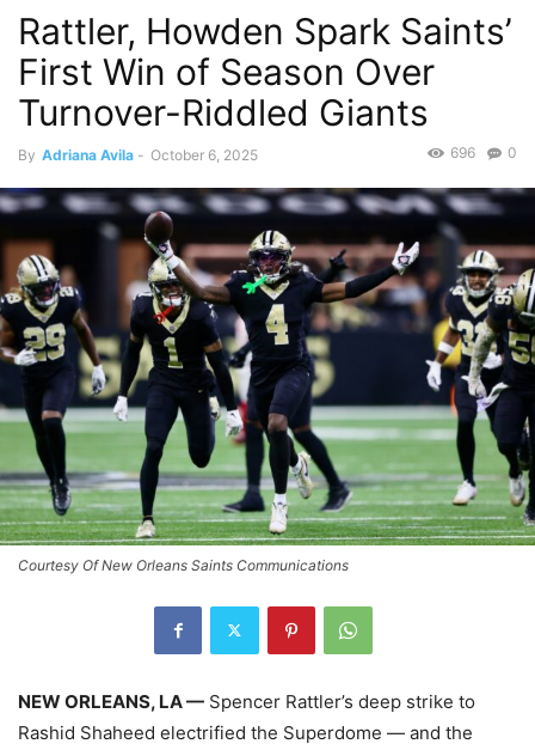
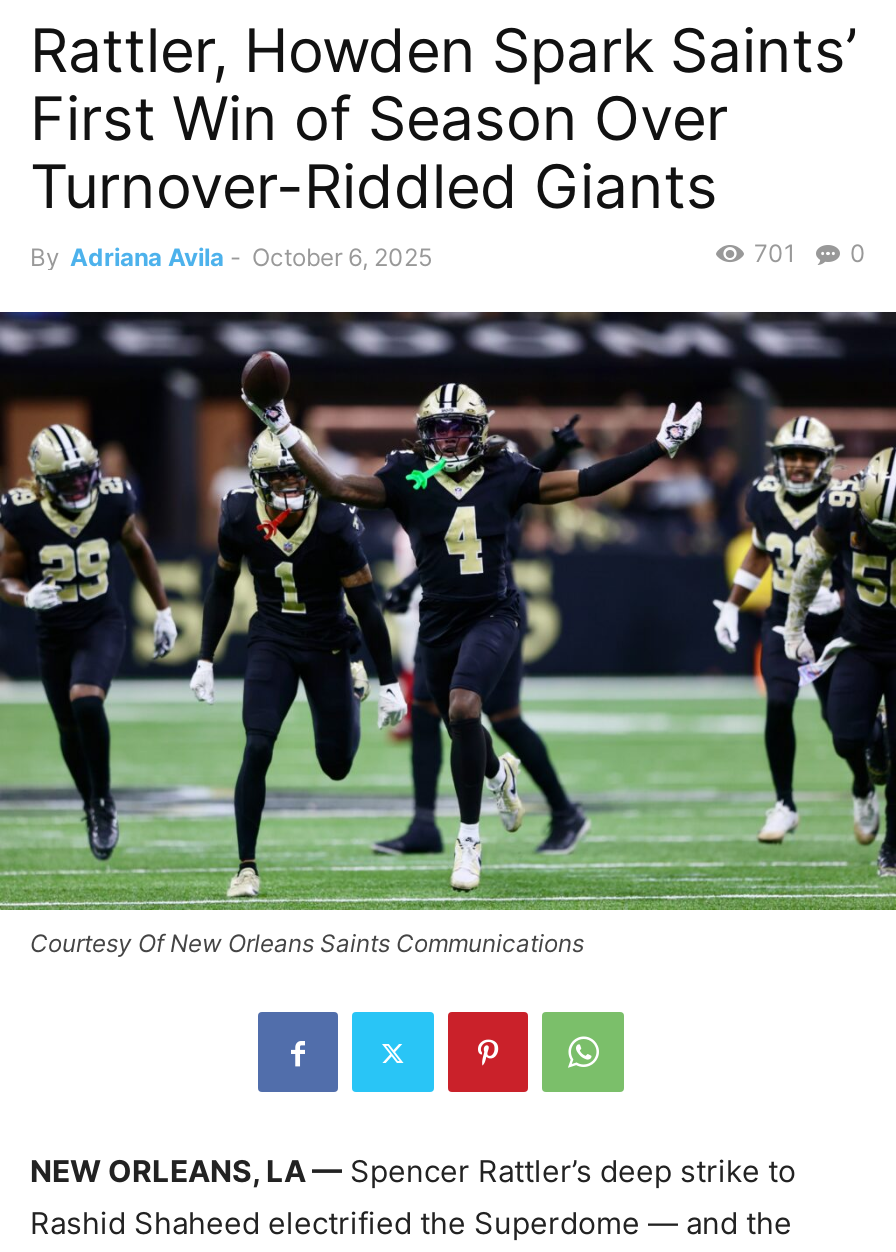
[450,144,517,161] 696 0 -> [754,238,866,268] 701 0

